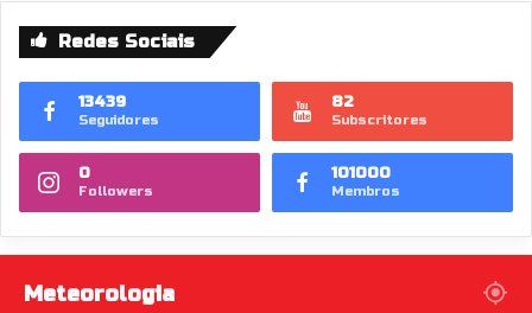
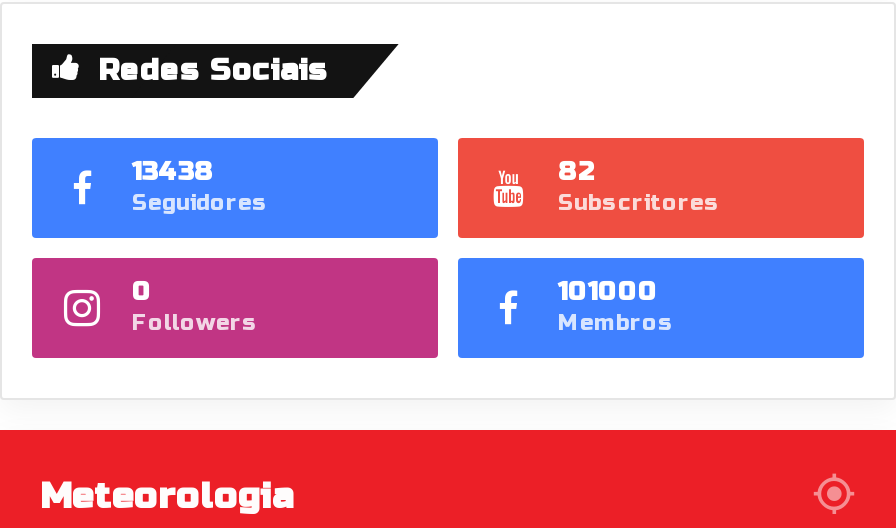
[78,92,126,111] 13439 -> [132,155,214,187] 13438

